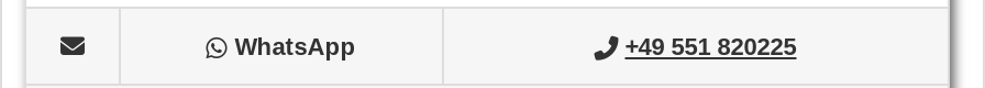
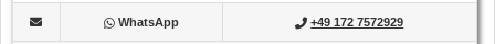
[625,33,796,59] +49 551 820225 -> [311,15,404,29] +49 172 7572929

